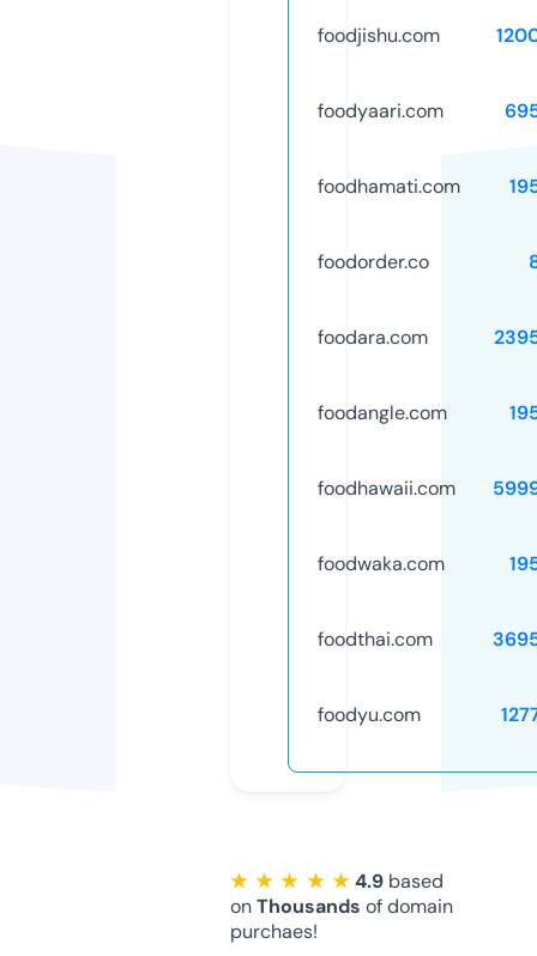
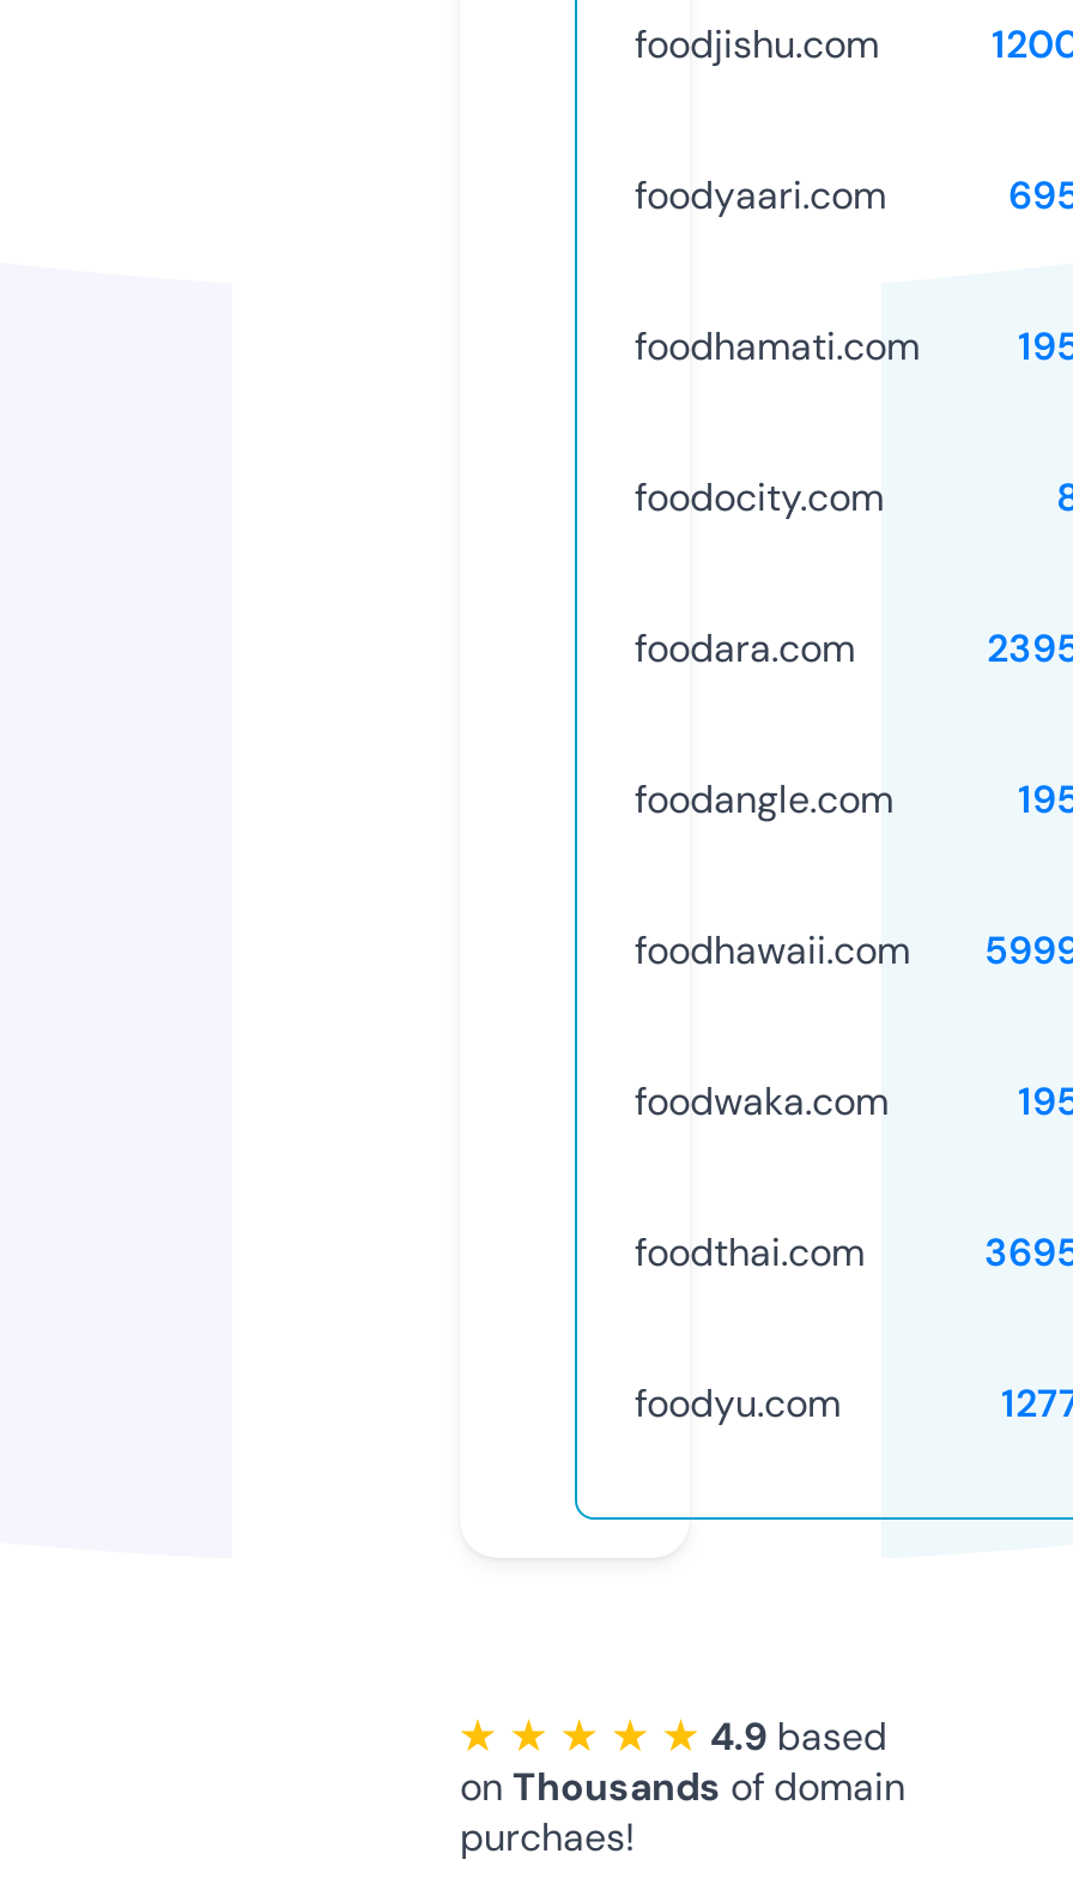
[318,249,429,274] foodorder.co -> [635,472,884,522] foodocity.com

